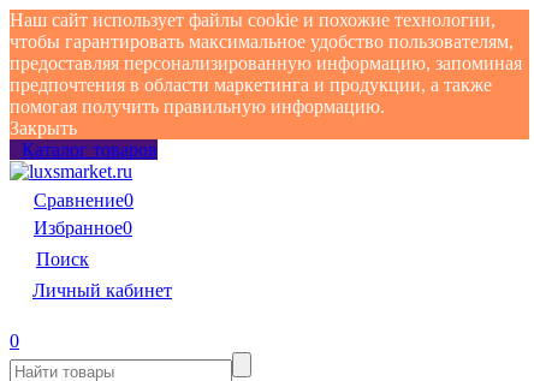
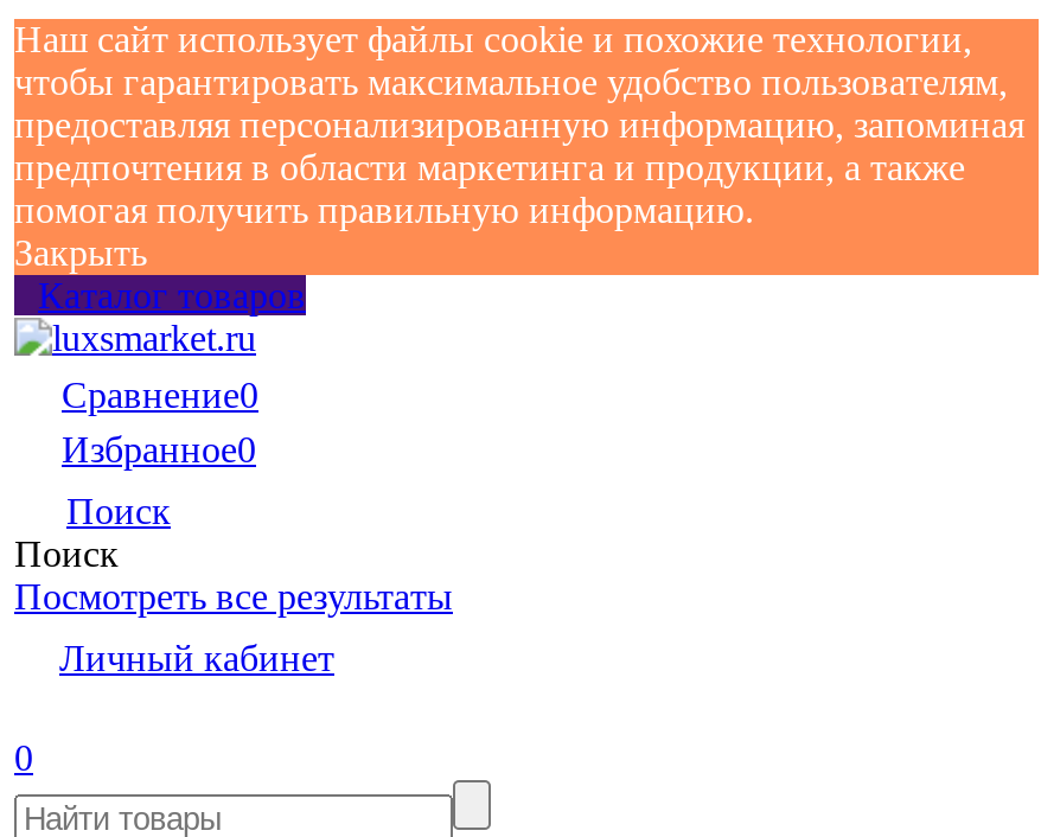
none -> [14,533,453,616] Поиск | Посмотреть все результаты

